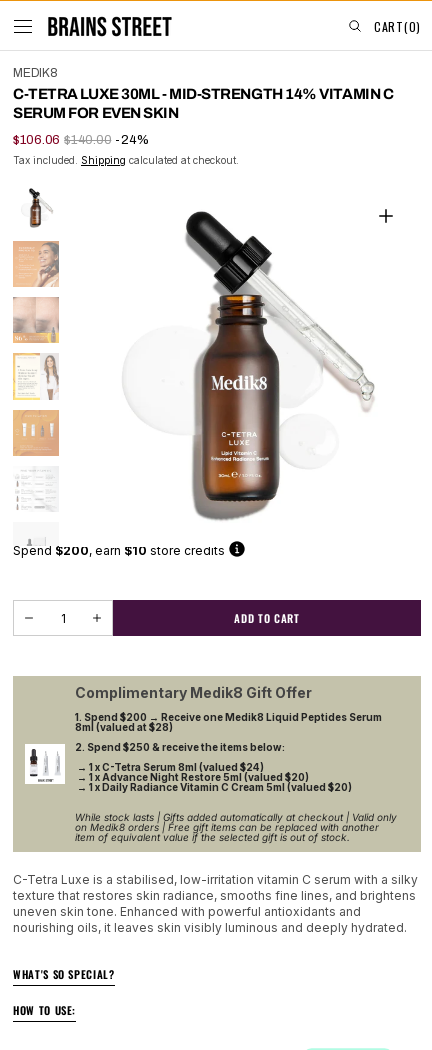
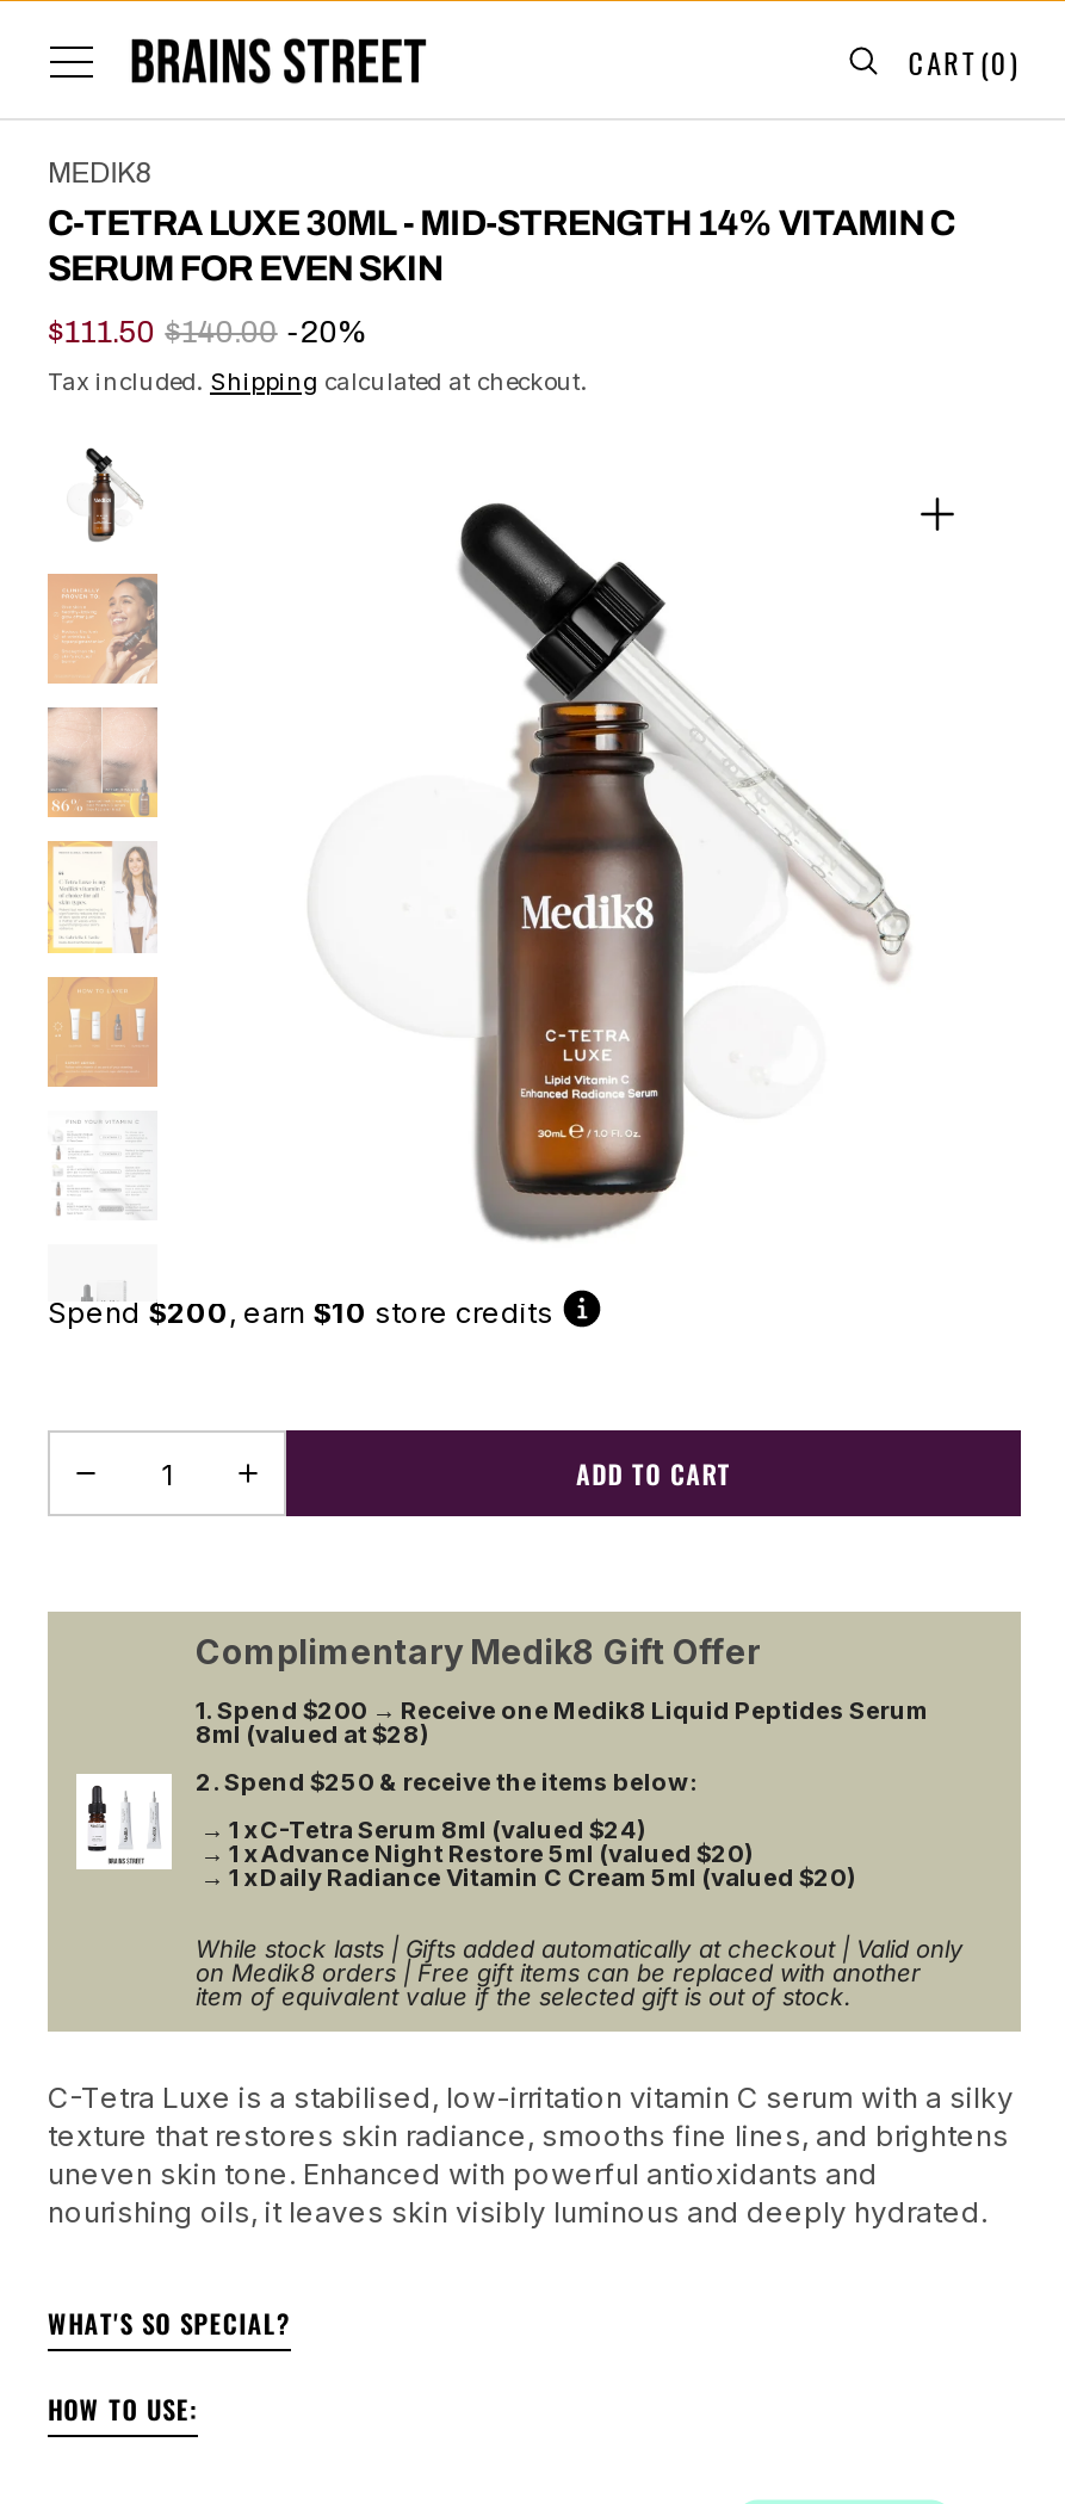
[13,133,60,147] $106.06 -> [48,316,156,350] $111.50
[115,133,148,147] -24% -> [287,316,366,350] -20%

